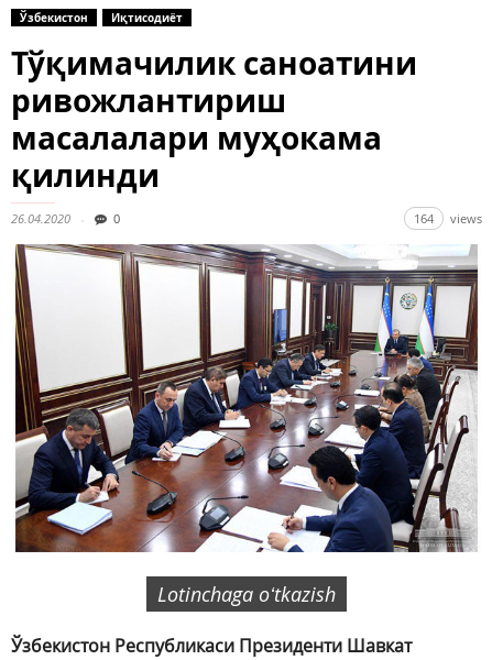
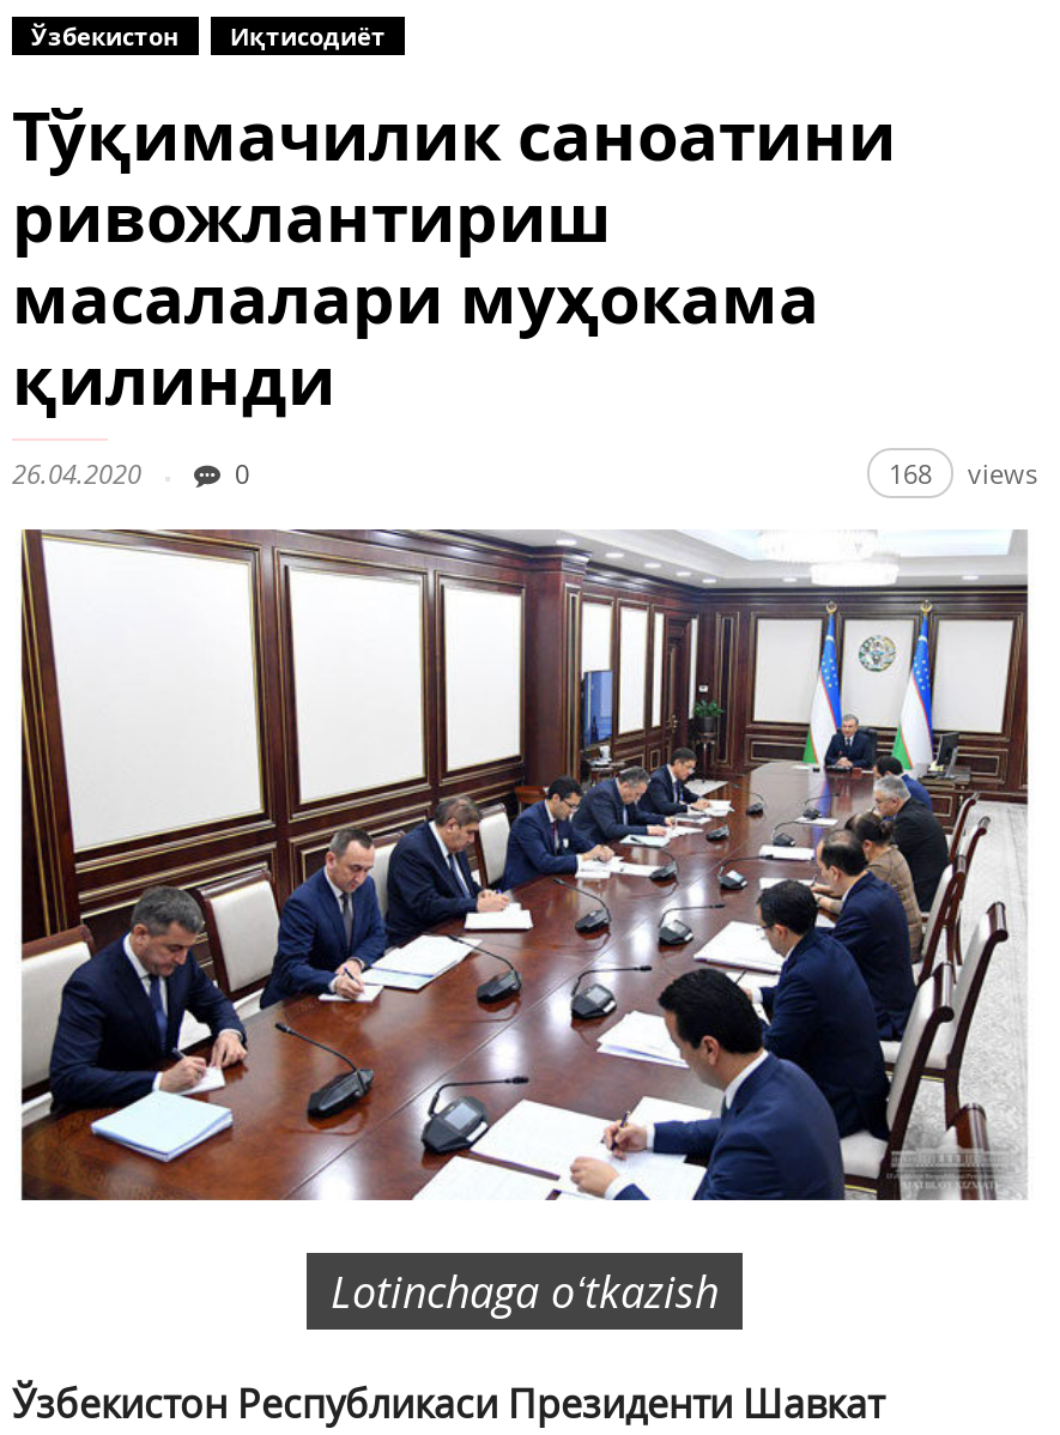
[414,210,482,227] 164 views -> [889,455,1037,491] 168 views

